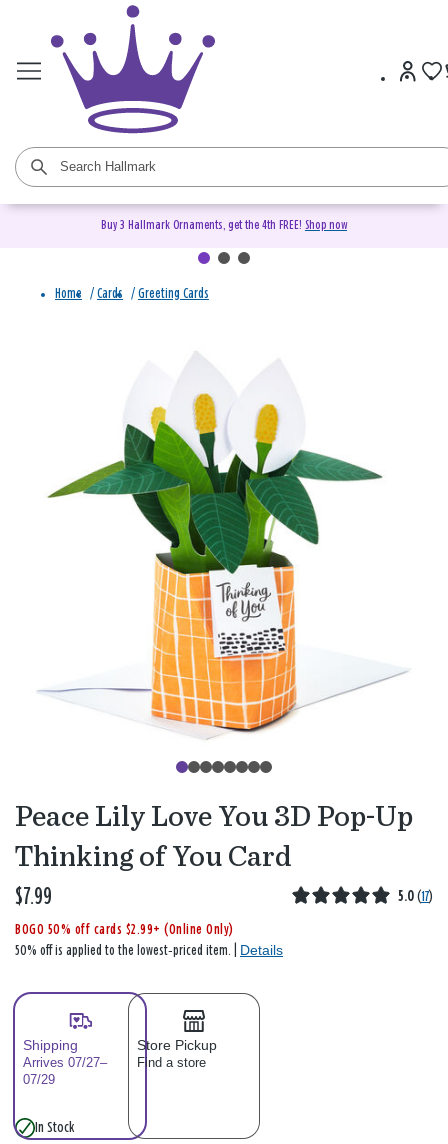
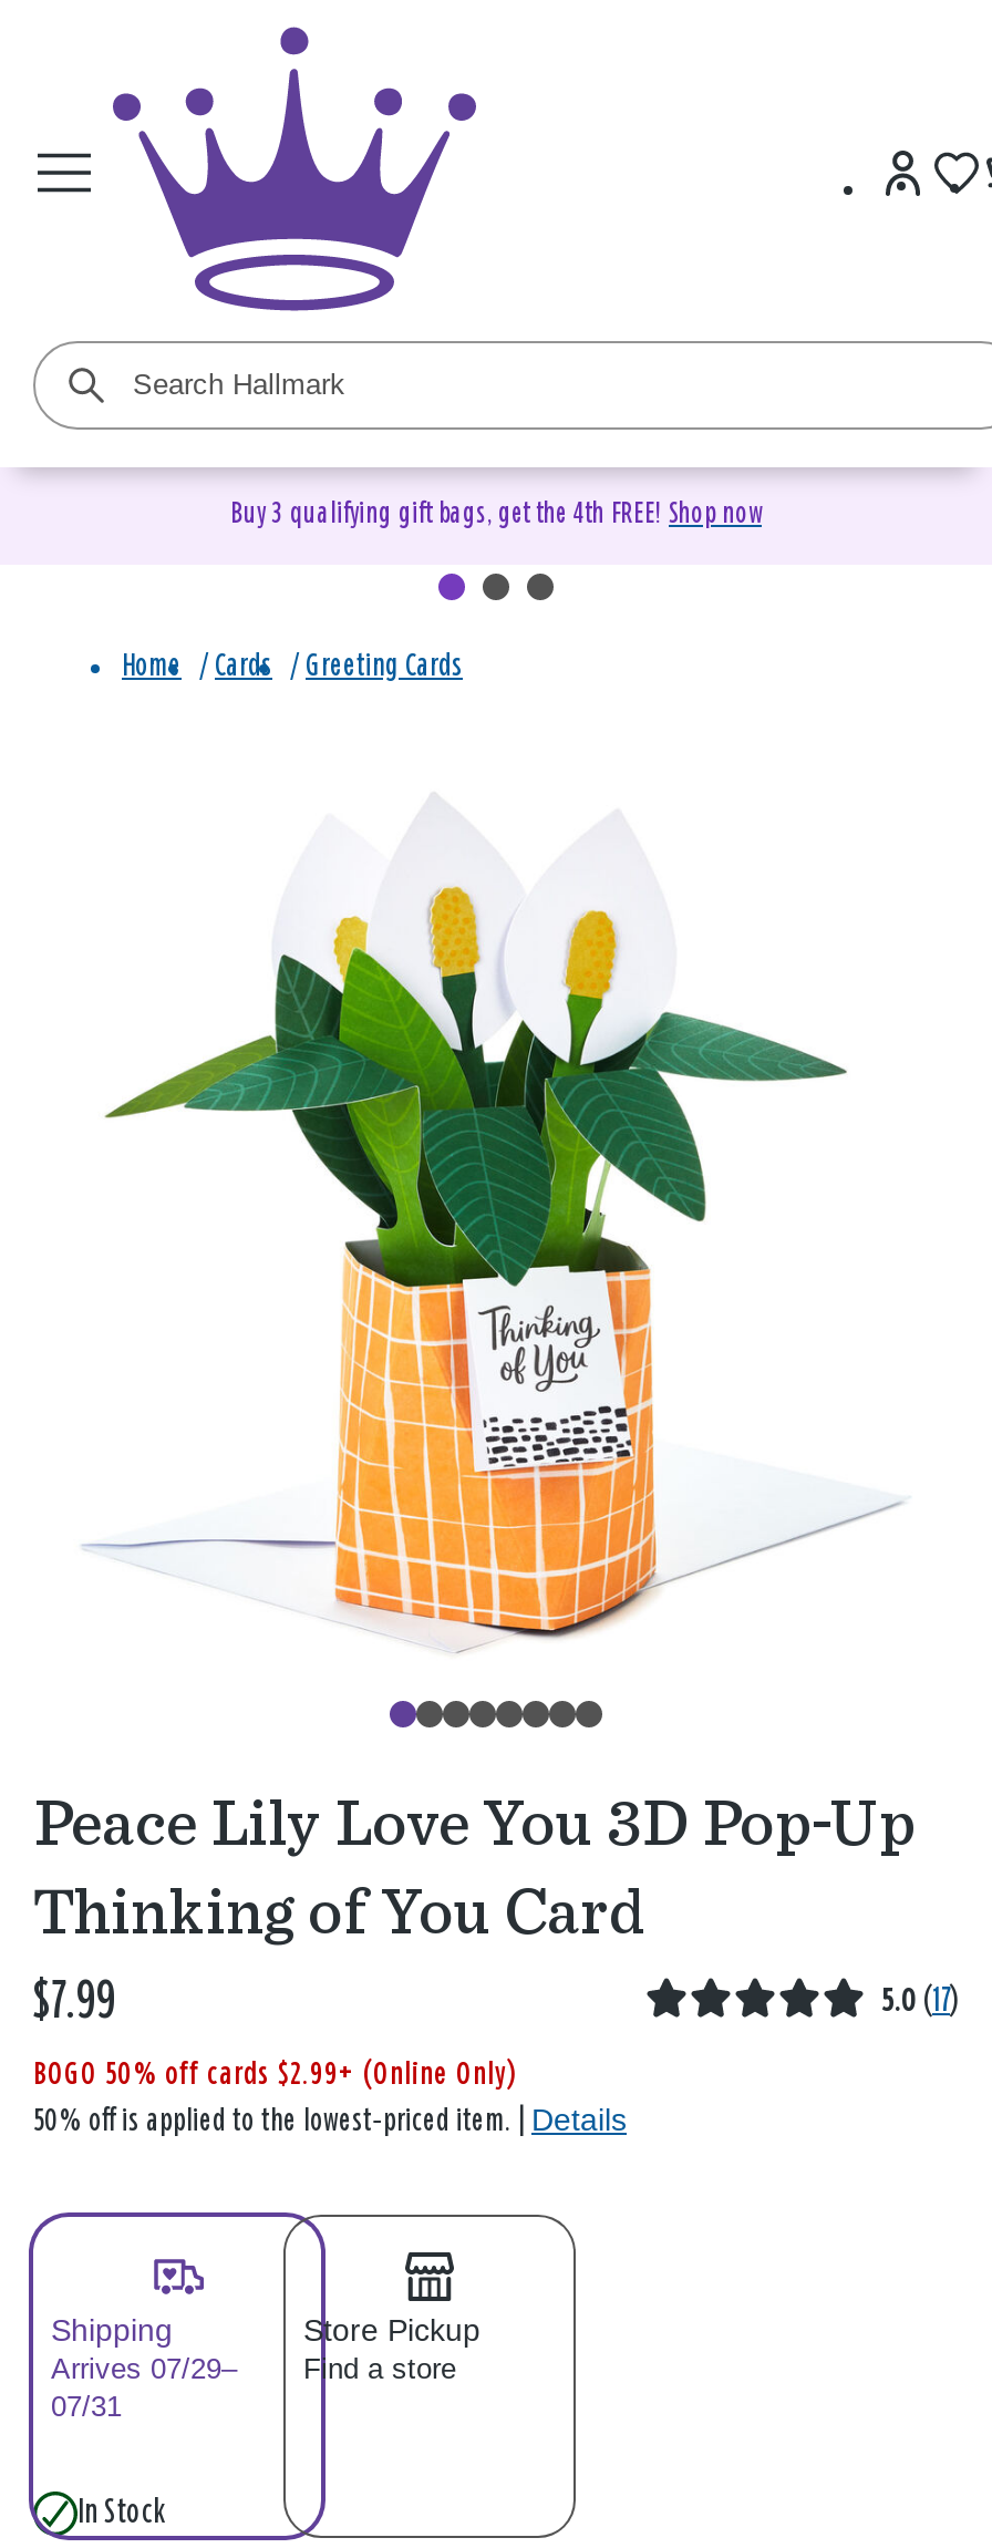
[101,219,347,232] Buy 3 Hallmark Ornaments, get the 4th FREE! Shop now -> [230,501,762,530] Buy 3 qualifying gift bags, get the 4th FREE! Shop now
[23,1055,206,1070] Arrives 07/27– Find a store -> [51,2352,456,2385] Arrives 07/29– Find a store
[23,1072,55,1087] 07/29 -> [51,2390,122,2423] 07/31

